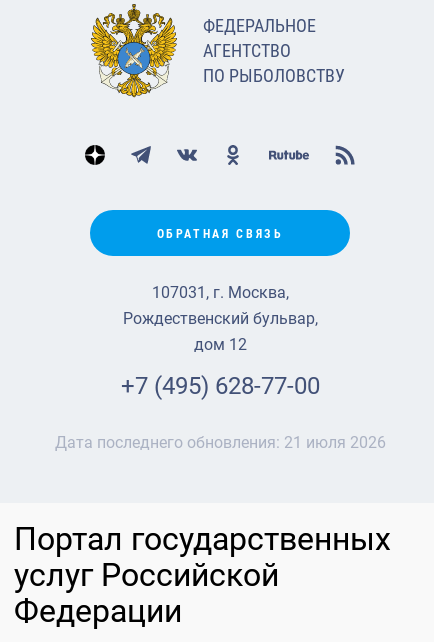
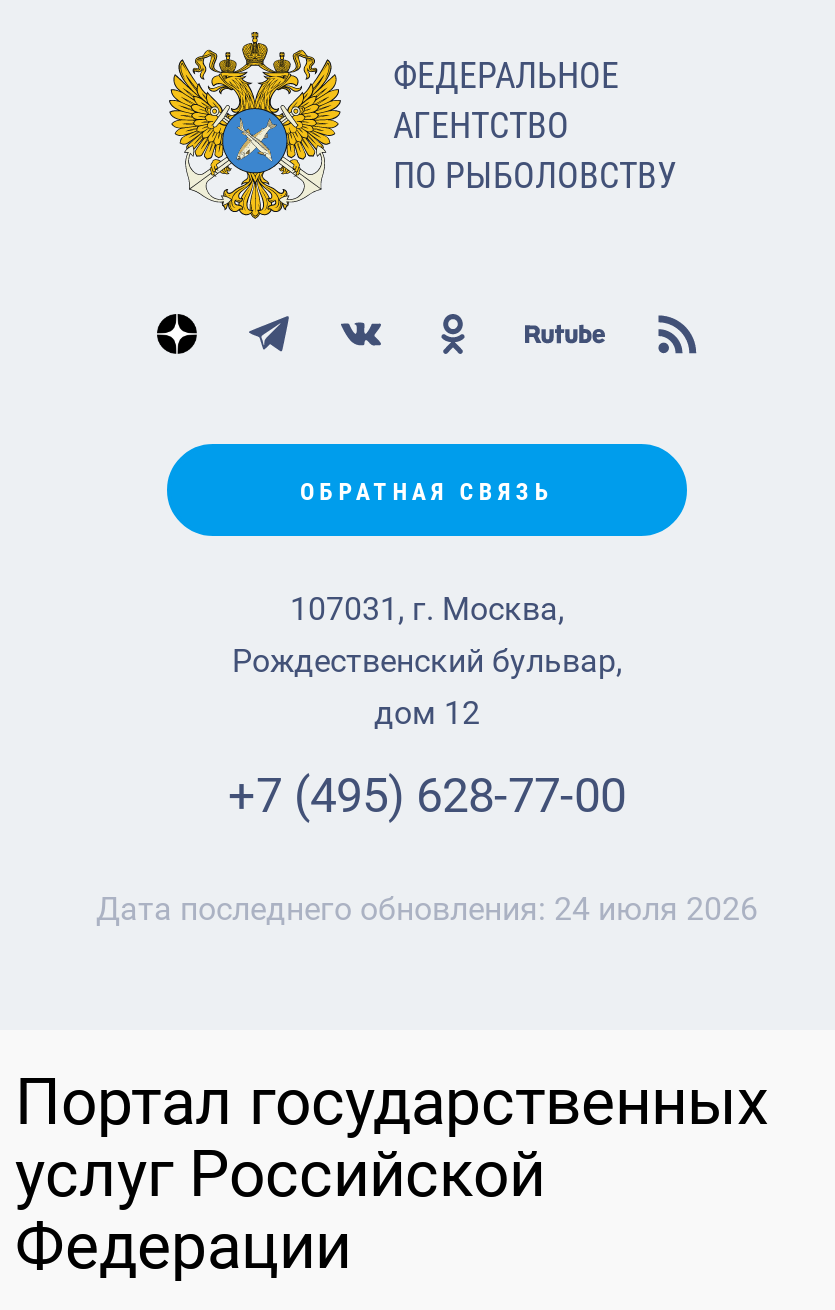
[54,433,385,452] Дата последнего обновления: 21 июля 2026 -> [96,890,758,928] Дата последнего обновления: 24 июля 2026

